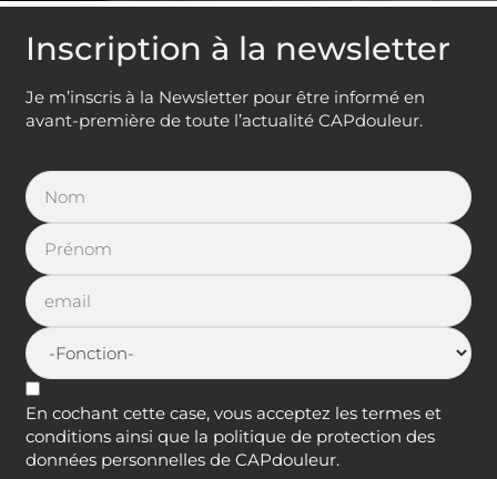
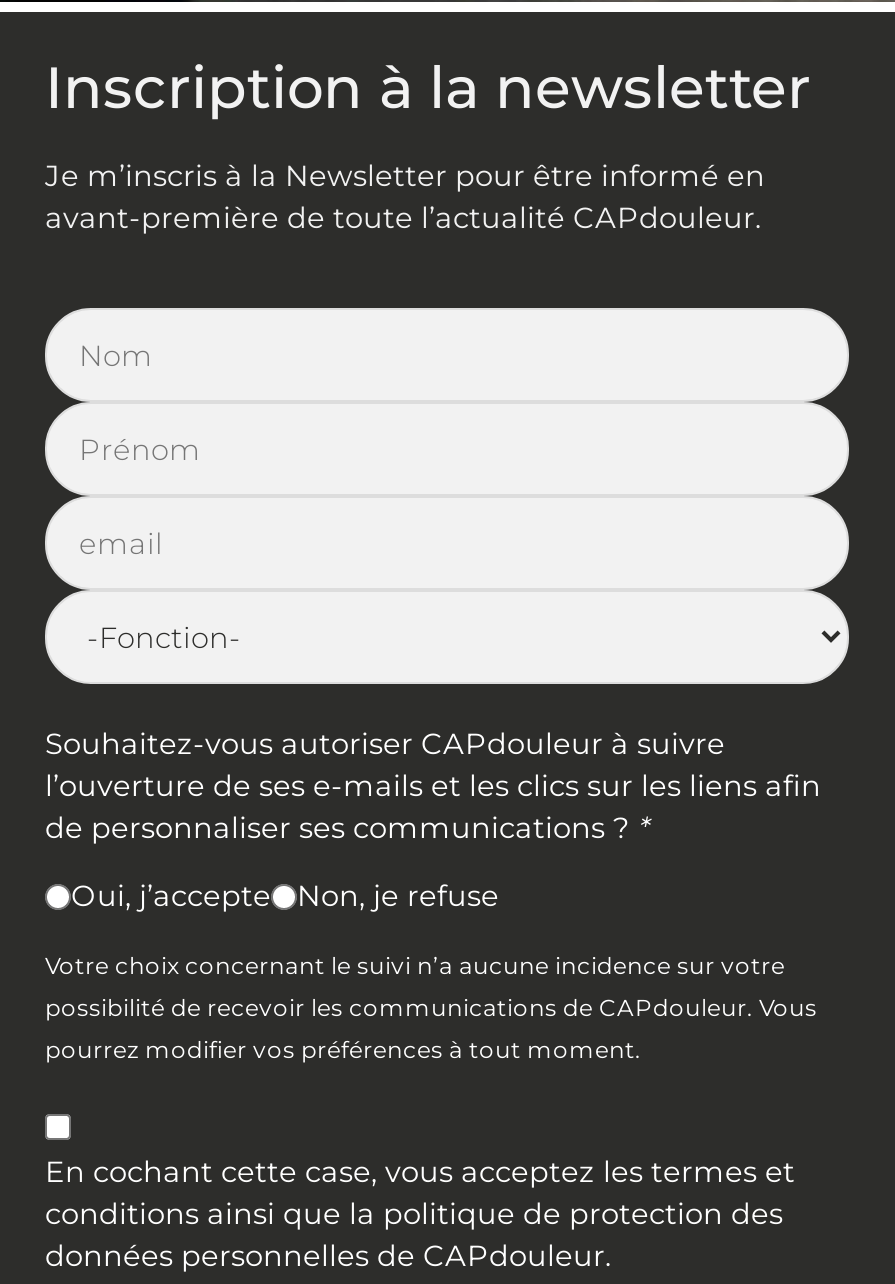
none -> [45,727,821,1065] Souhaitez-vous autoriser CAPdouleur à suivre | l’ouverture de ses e-mails et les clics sur les liens afin | de personnaliser ses communications ? * | Oui, j’accepte | Non, je refuse | Votre choix concernant le suivi n’a aucune incidence sur votre | possibilité de recevoir les communications de CAPdouleur. Vous | pourrez modifier vos préférences à tout moment.

